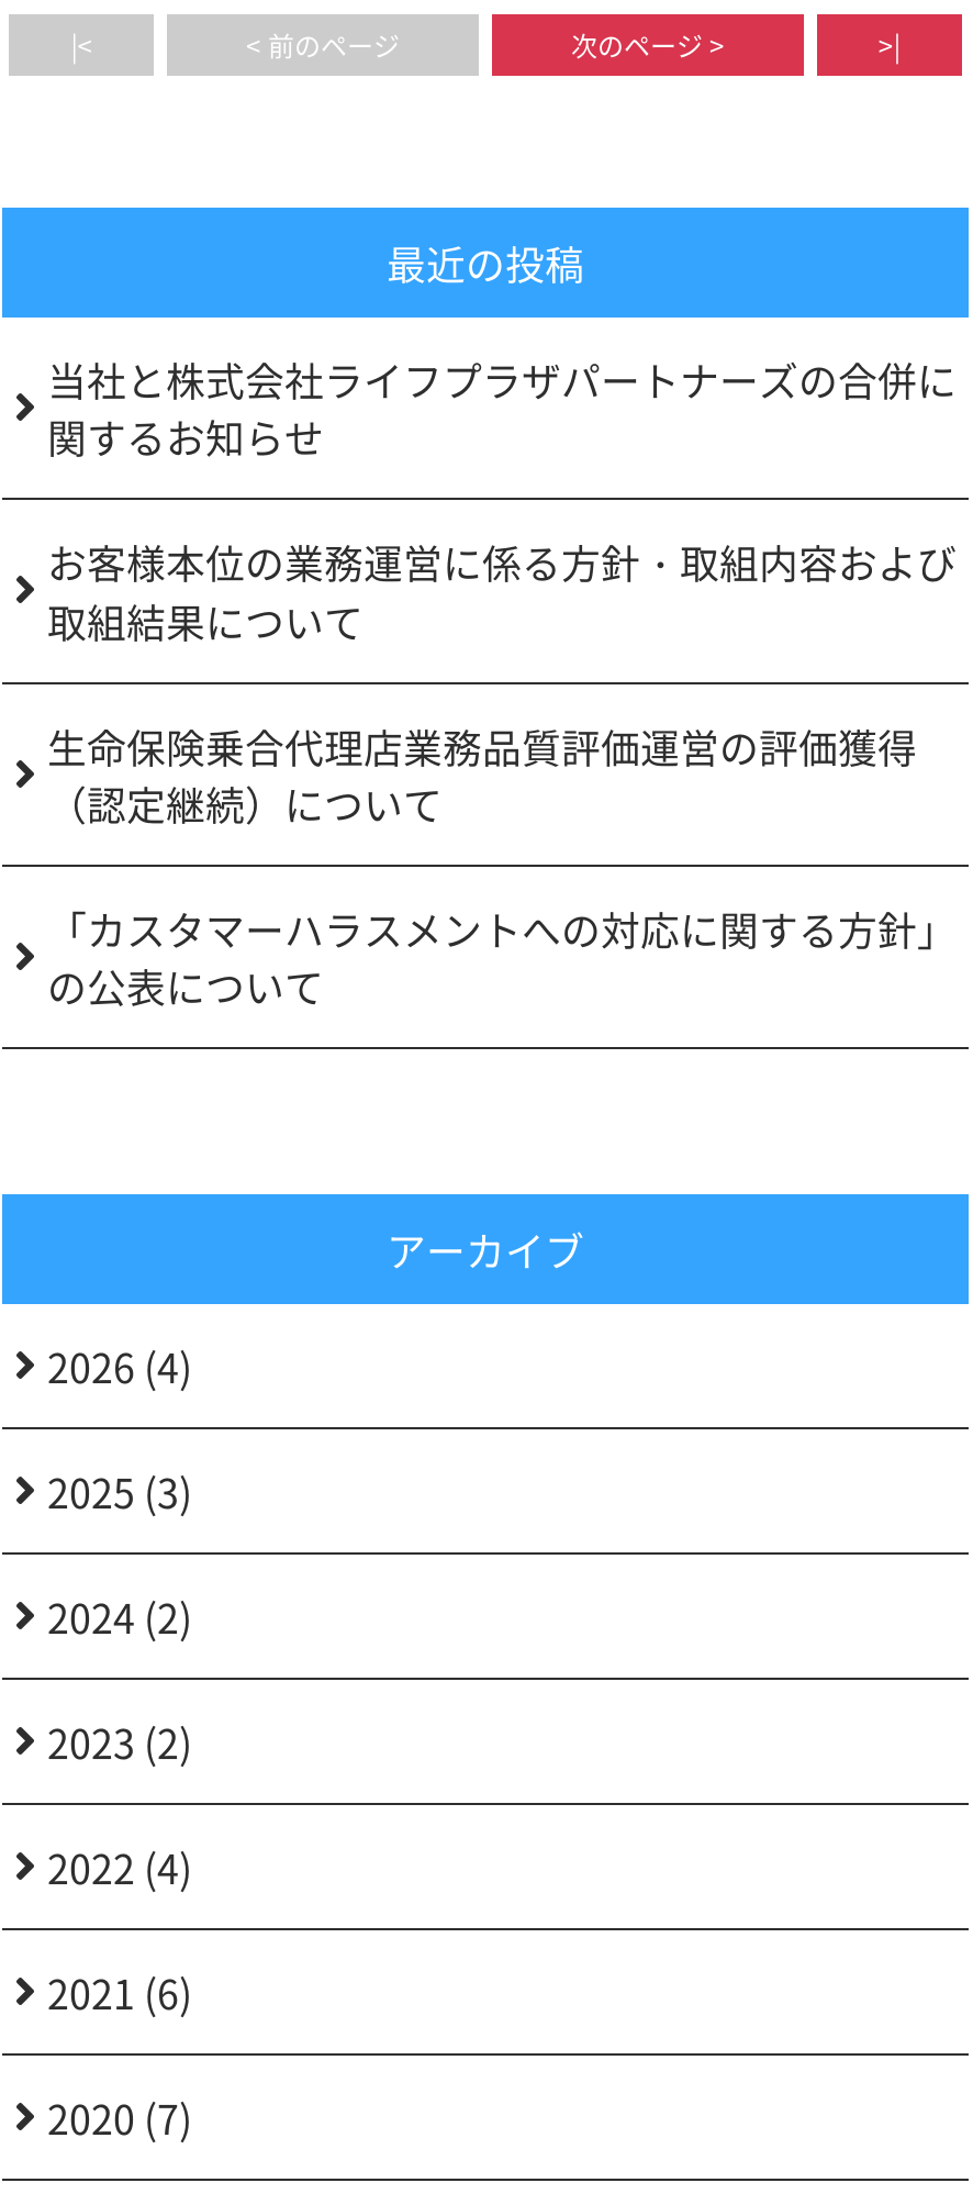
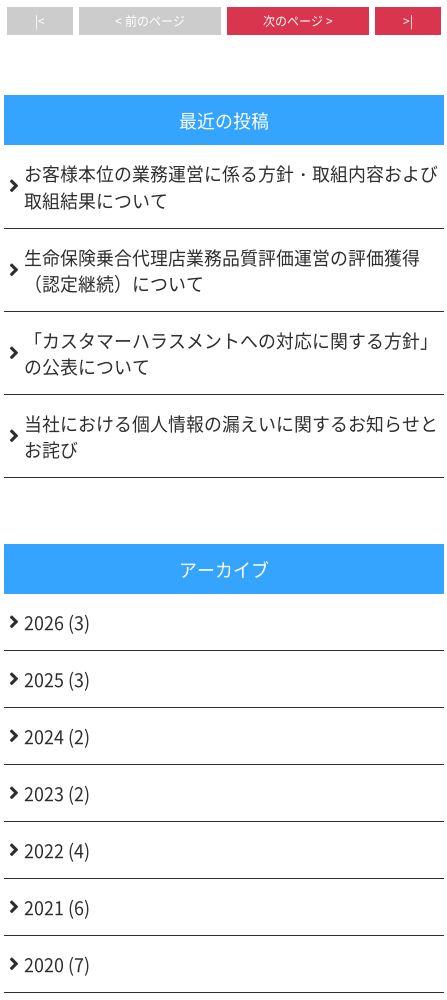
[47,350,957,464] 当社と株式会社ライフプラザパートナーズの合併に | 関するお知らせ -> none
moved [47,532,957,1014] -> [24,160,438,379]: お客様本位の業務運営に係る方針・取組内容および | 取組結果について | 生命保険乗合代理店業務品質評価運営の評価獲得 | （認定継続）について | 「カスタマーハラスメントへの対応に関する方針」 | の公表について
none -> [24,410,438,462] 当社における個人情報の漏えいに関するお知らせと | お詫び
[47,1336,192,1393] 2026 (4) -> [24,609,90,635] 2026 (3)

